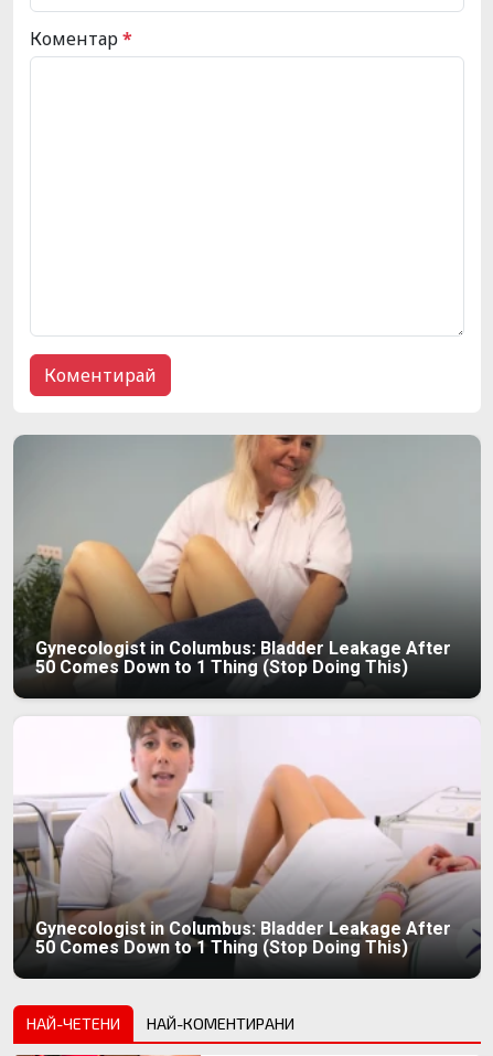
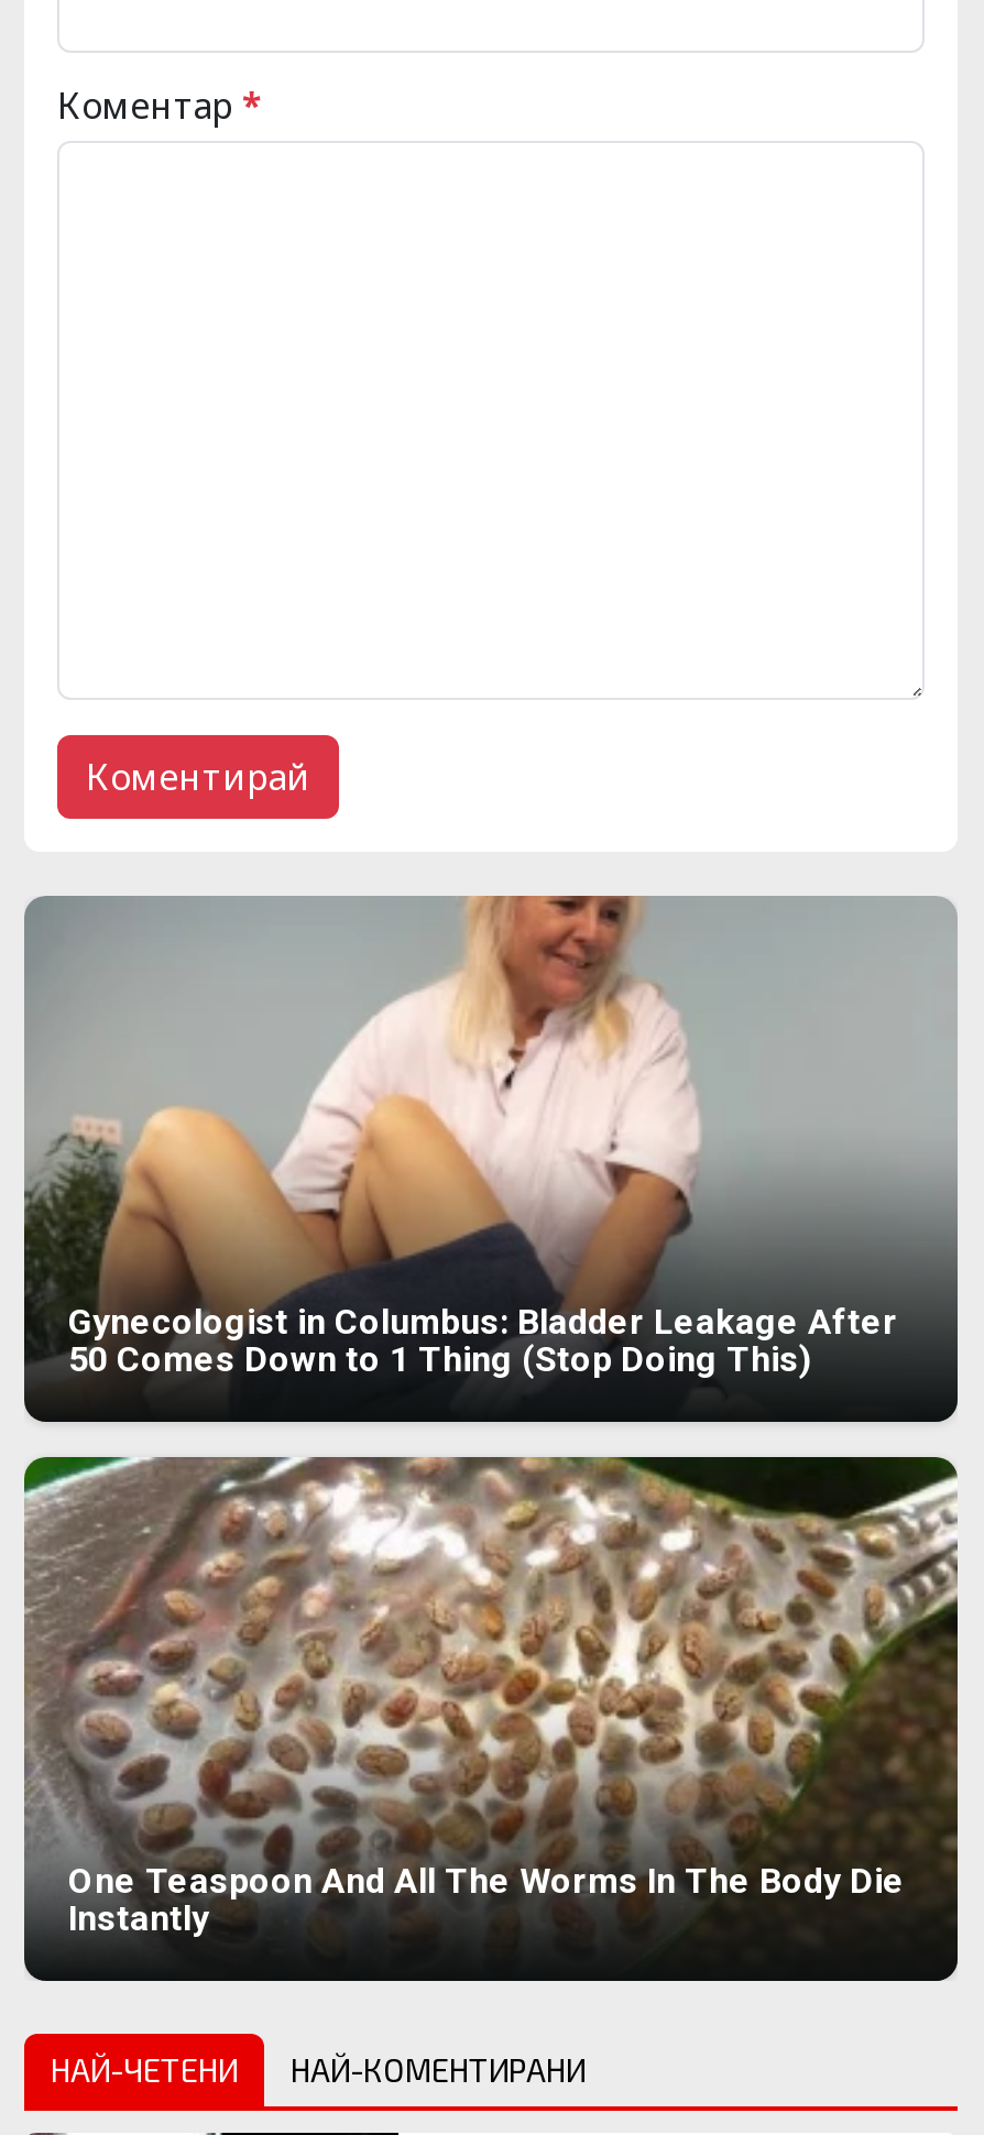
[13,715,481,962] [image] | Gynecologist in Columbus: Bladder Leakage After | 50 Comes Down to 1 Thing (Stop Doing This) -> [22,1455,960,1944] [image] | One Teaspoon And All The Worms In The Body Die | Instantly

